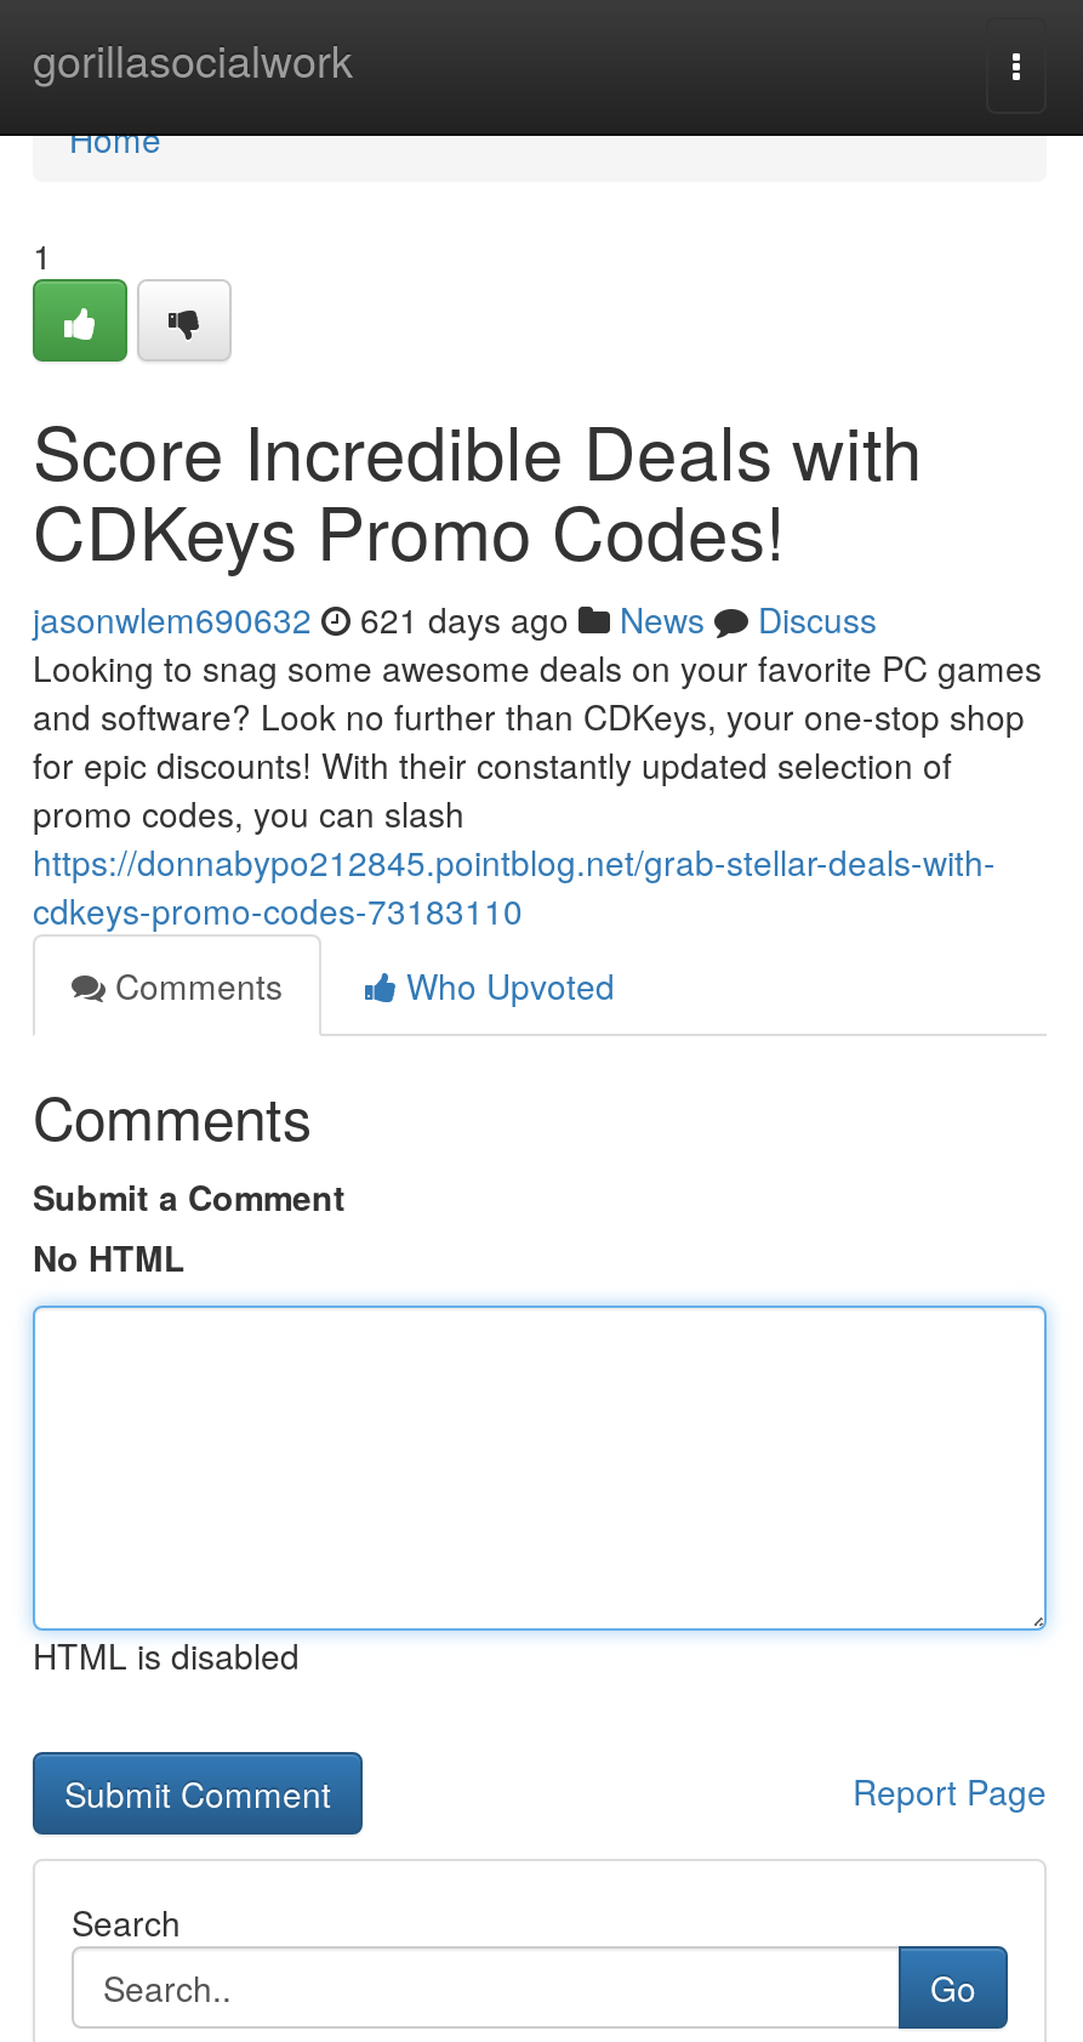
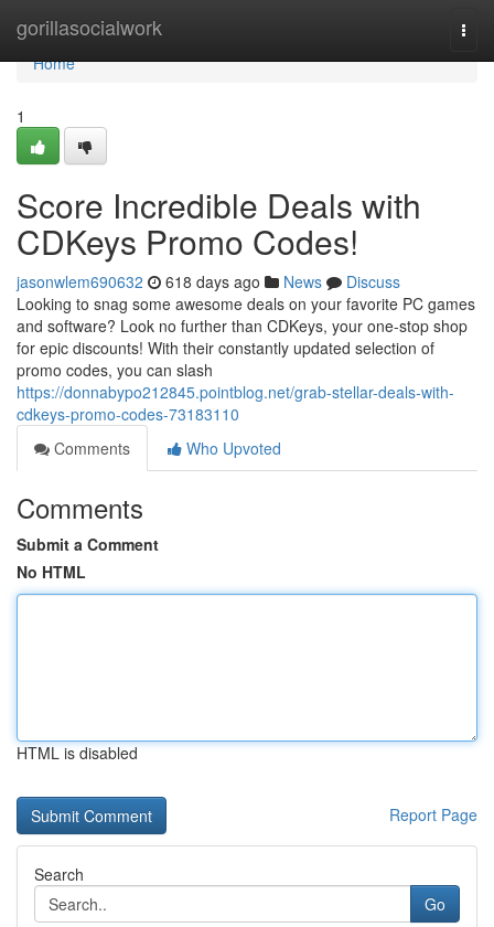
[33,595,877,643] jasonwlem690632 621 days ago News Discuss -> [17,270,400,292] jasonwlem690632 618 days ago News Discuss

